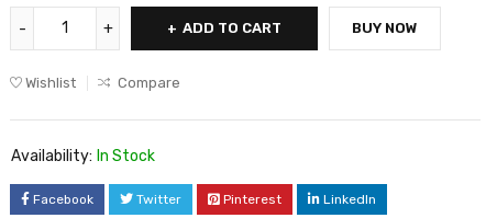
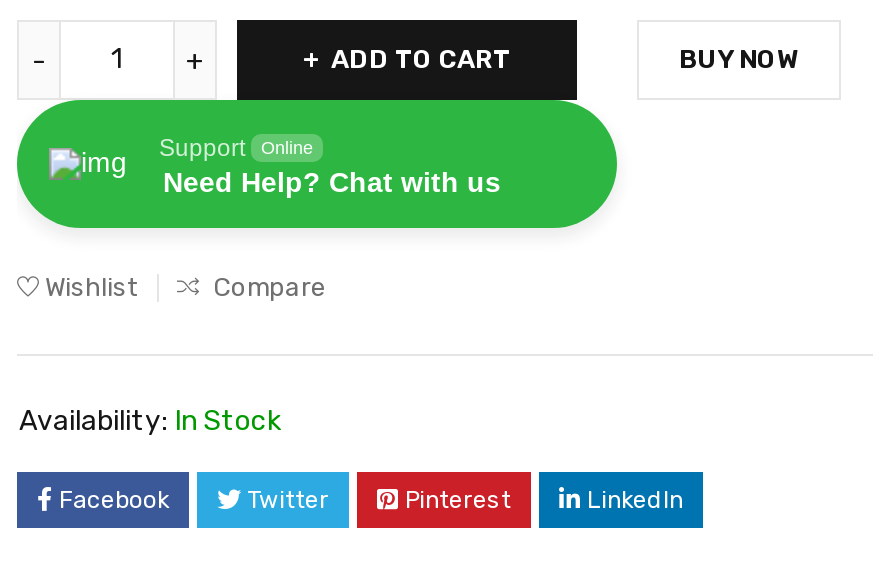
none -> [15,97,619,231] [image] | Support | Online | Need Help? Chat with us

